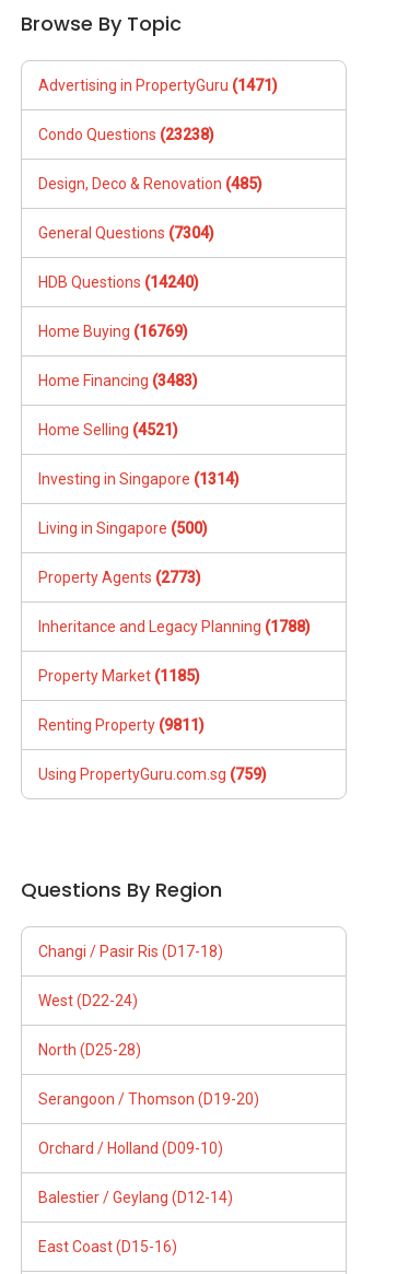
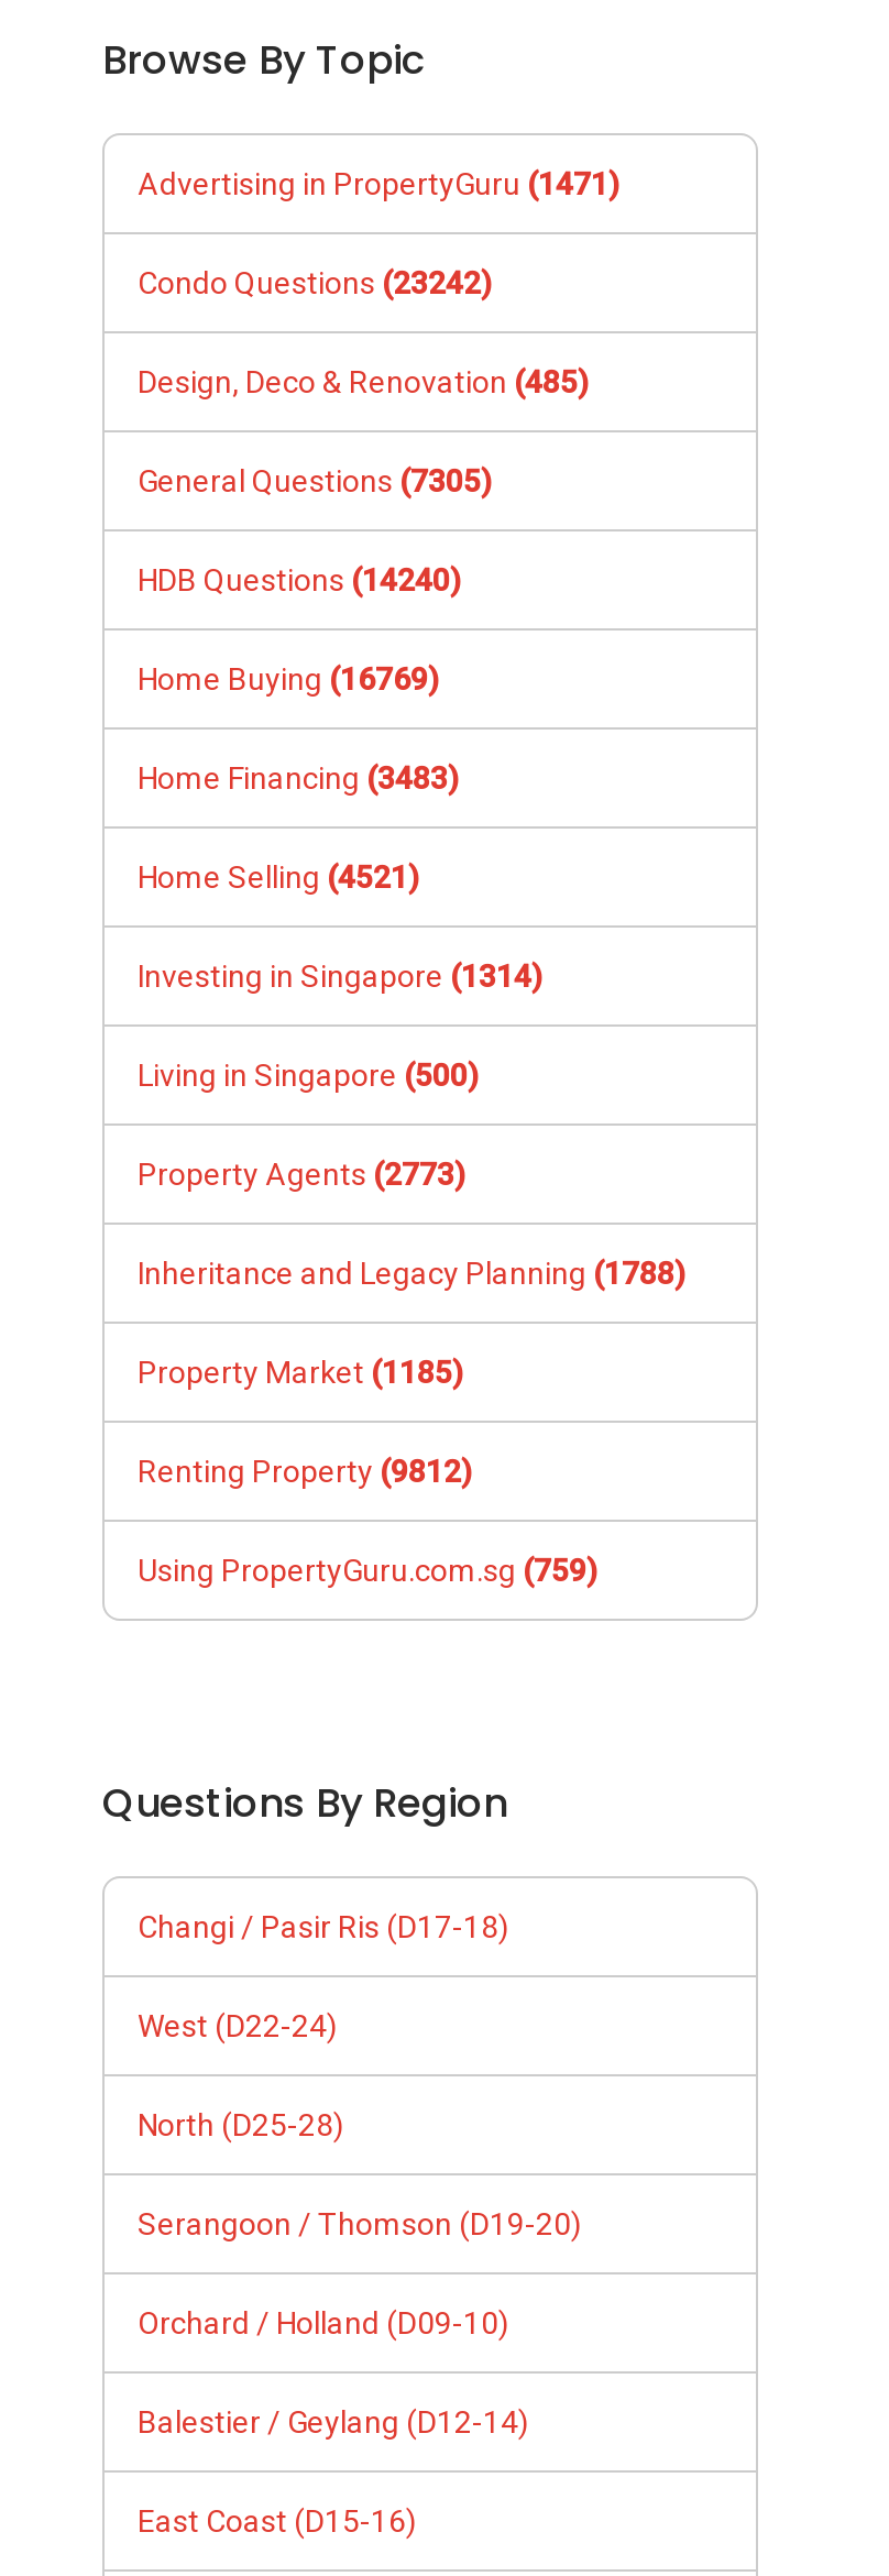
[38,126,214,144] Condo Questions (23238) -> [138,266,492,301] Condo Questions (23242)
[38,225,214,242] General Questions (7304) -> [138,464,492,499] General Questions (7305)
[38,717,205,734] Renting Property (9811) -> [138,1454,472,1489] Renting Property (9812)

